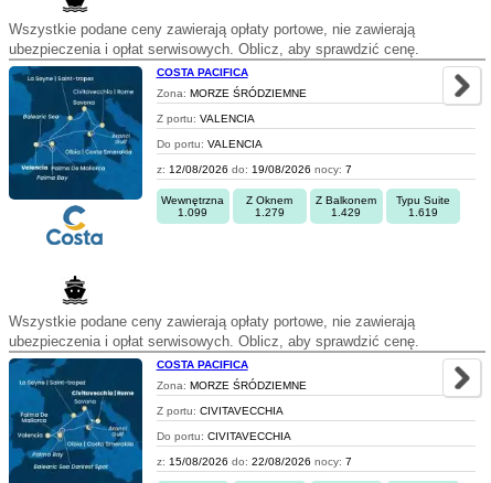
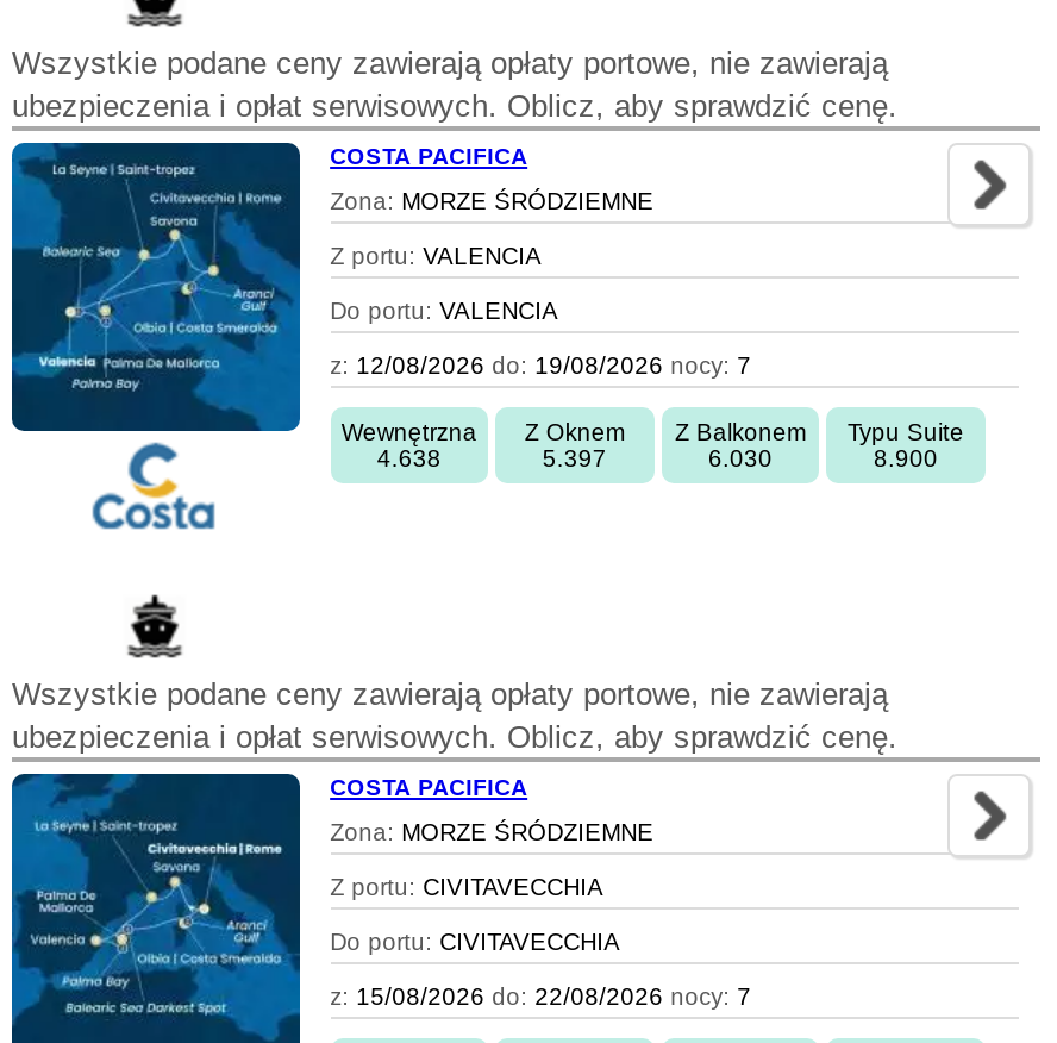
[178,207,208,219] 1.099 -> [377,446,441,472] 4.638
[255,207,285,219] 1.279 -> [543,446,607,472] 5.397
[332,207,361,219] 1.429 -> [708,446,773,472] 6.030
[408,207,438,219] 1.619 -> [874,446,938,472] 8.900

